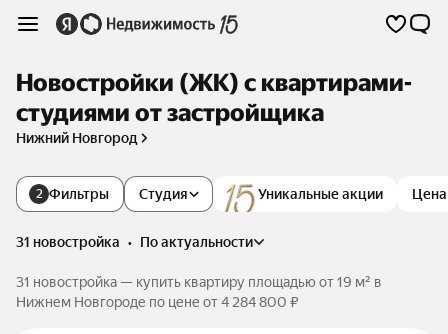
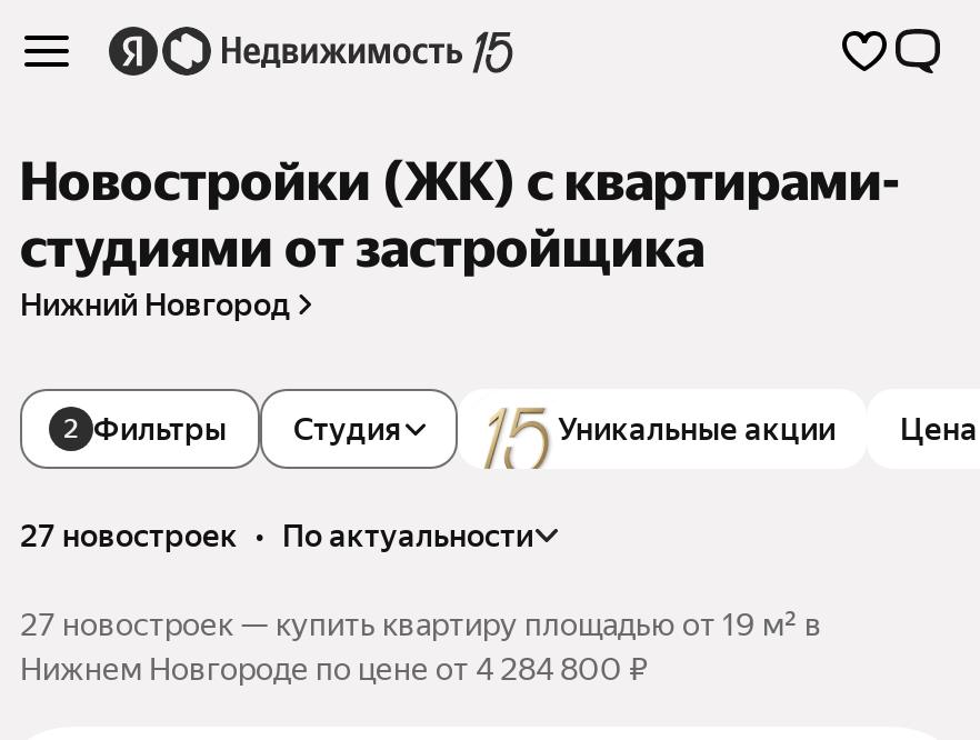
[16,234,253,250] 31 новостройка • по актуальности -> [20,517,533,553] 27 новостроек • по актуальности
[16,274,382,290] 31 новостройка — купить квартиру площадью от 19 м² в -> [20,606,822,642] 27 новостроек — купить квартиру площадью от 19 м² в

